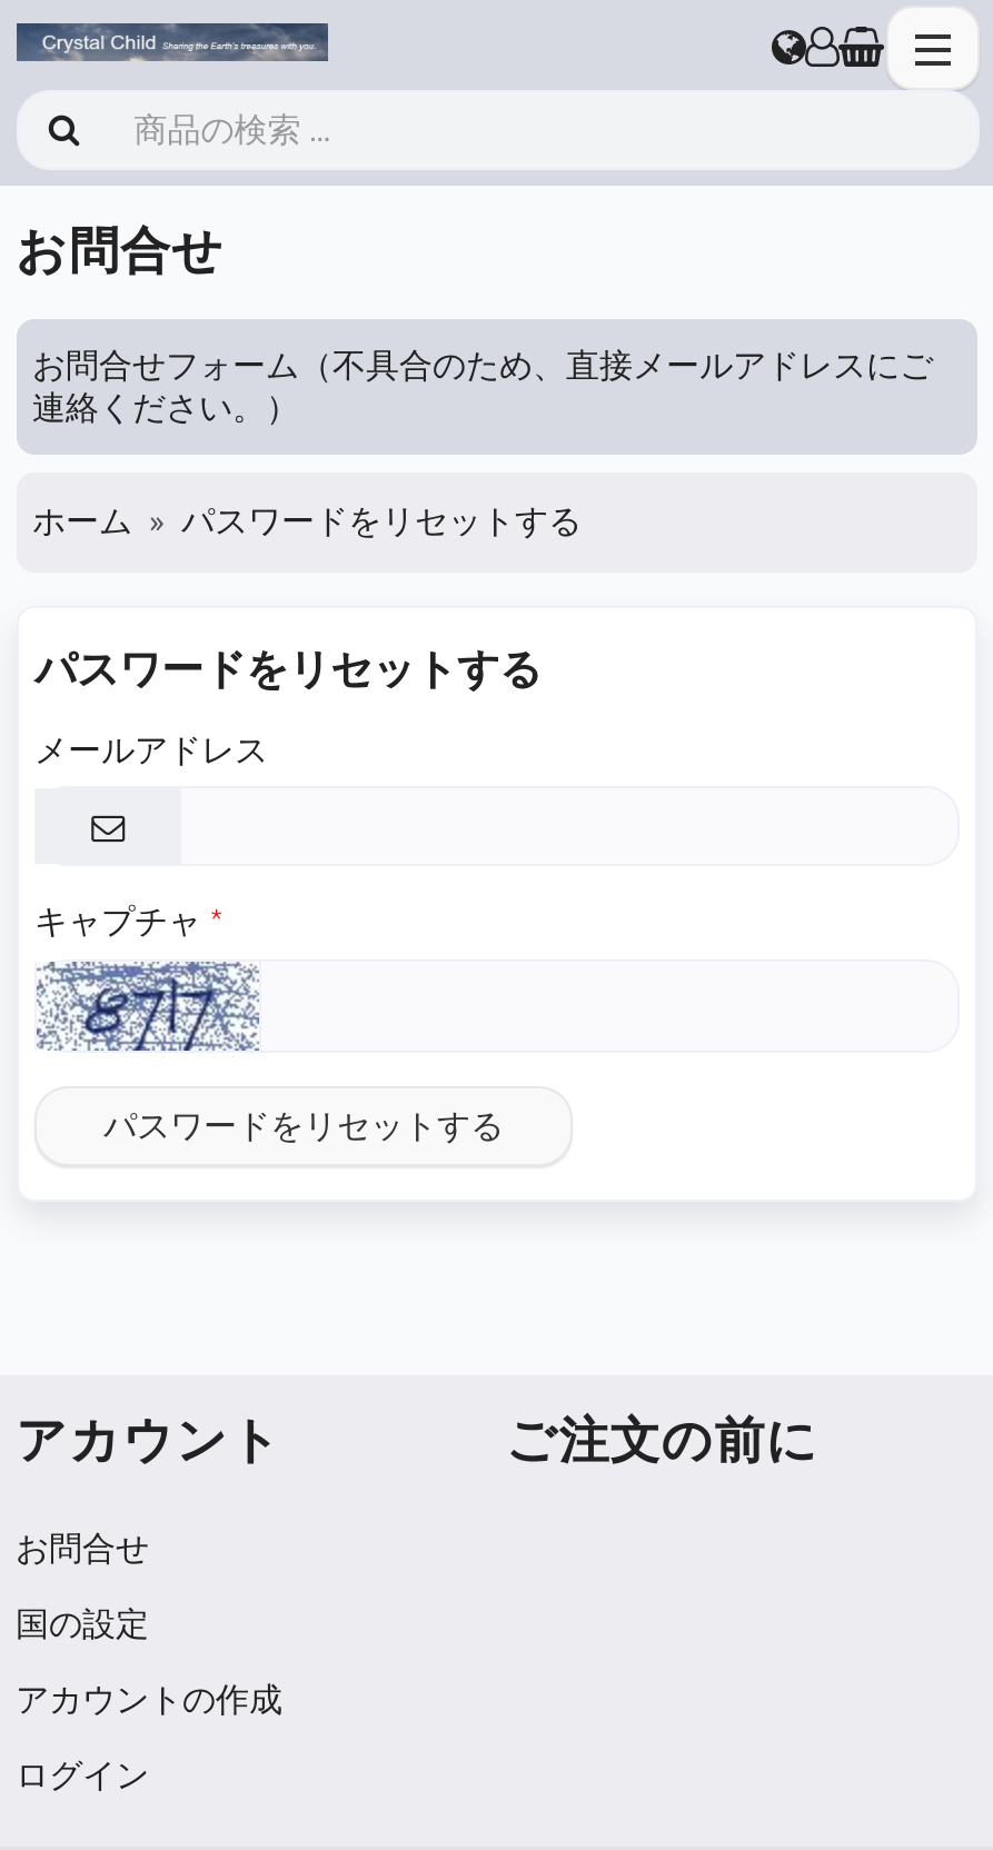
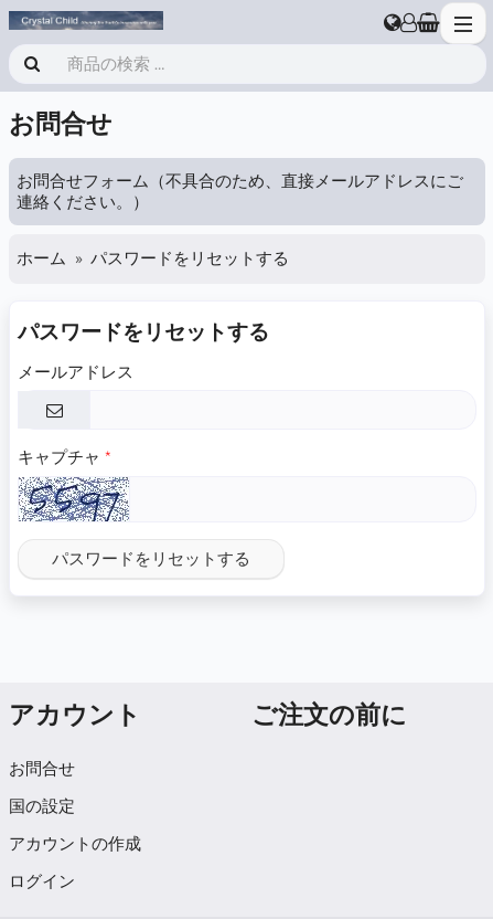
[34,962,259,1051] [image] -> [18,476,128,521] [image]

